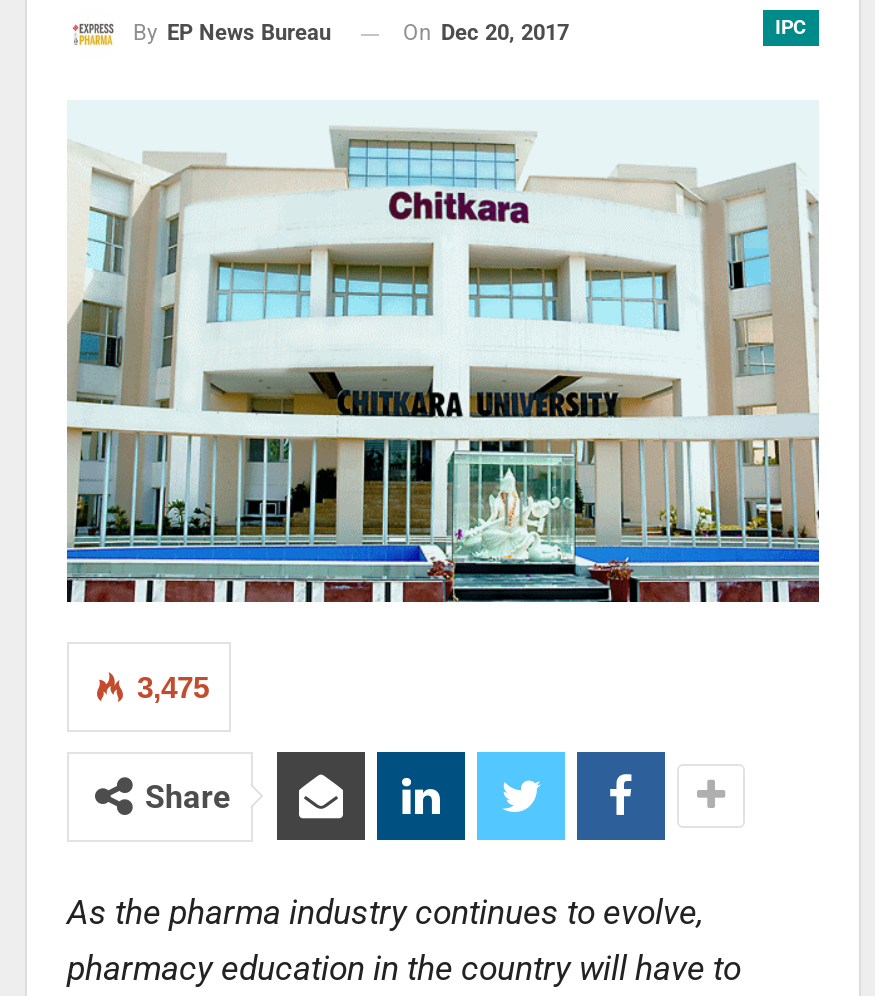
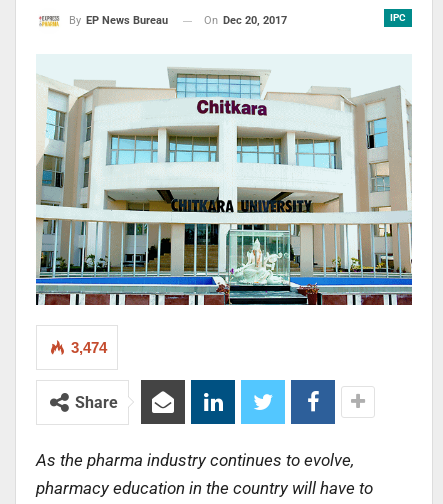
[137,670,209,704] 3,475 -> [71,339,107,356] 3,474

